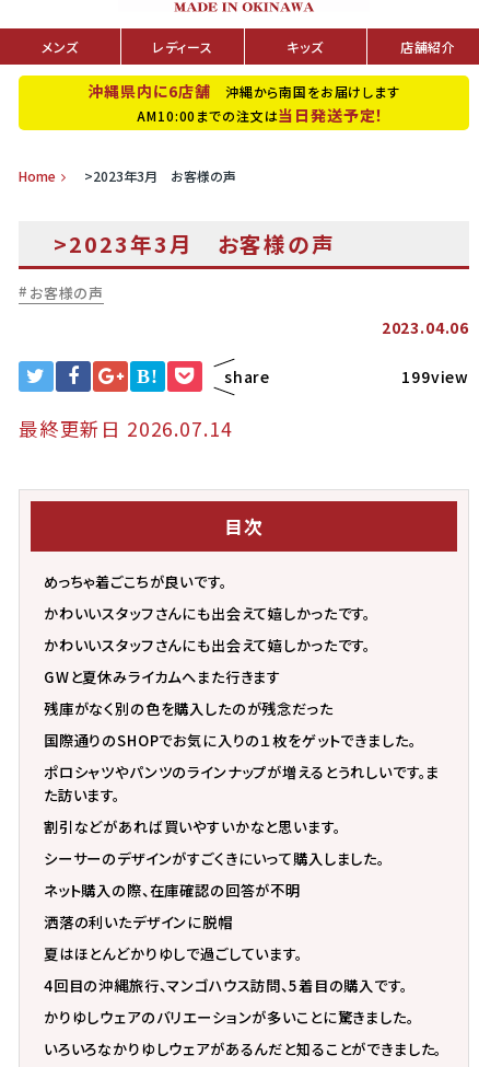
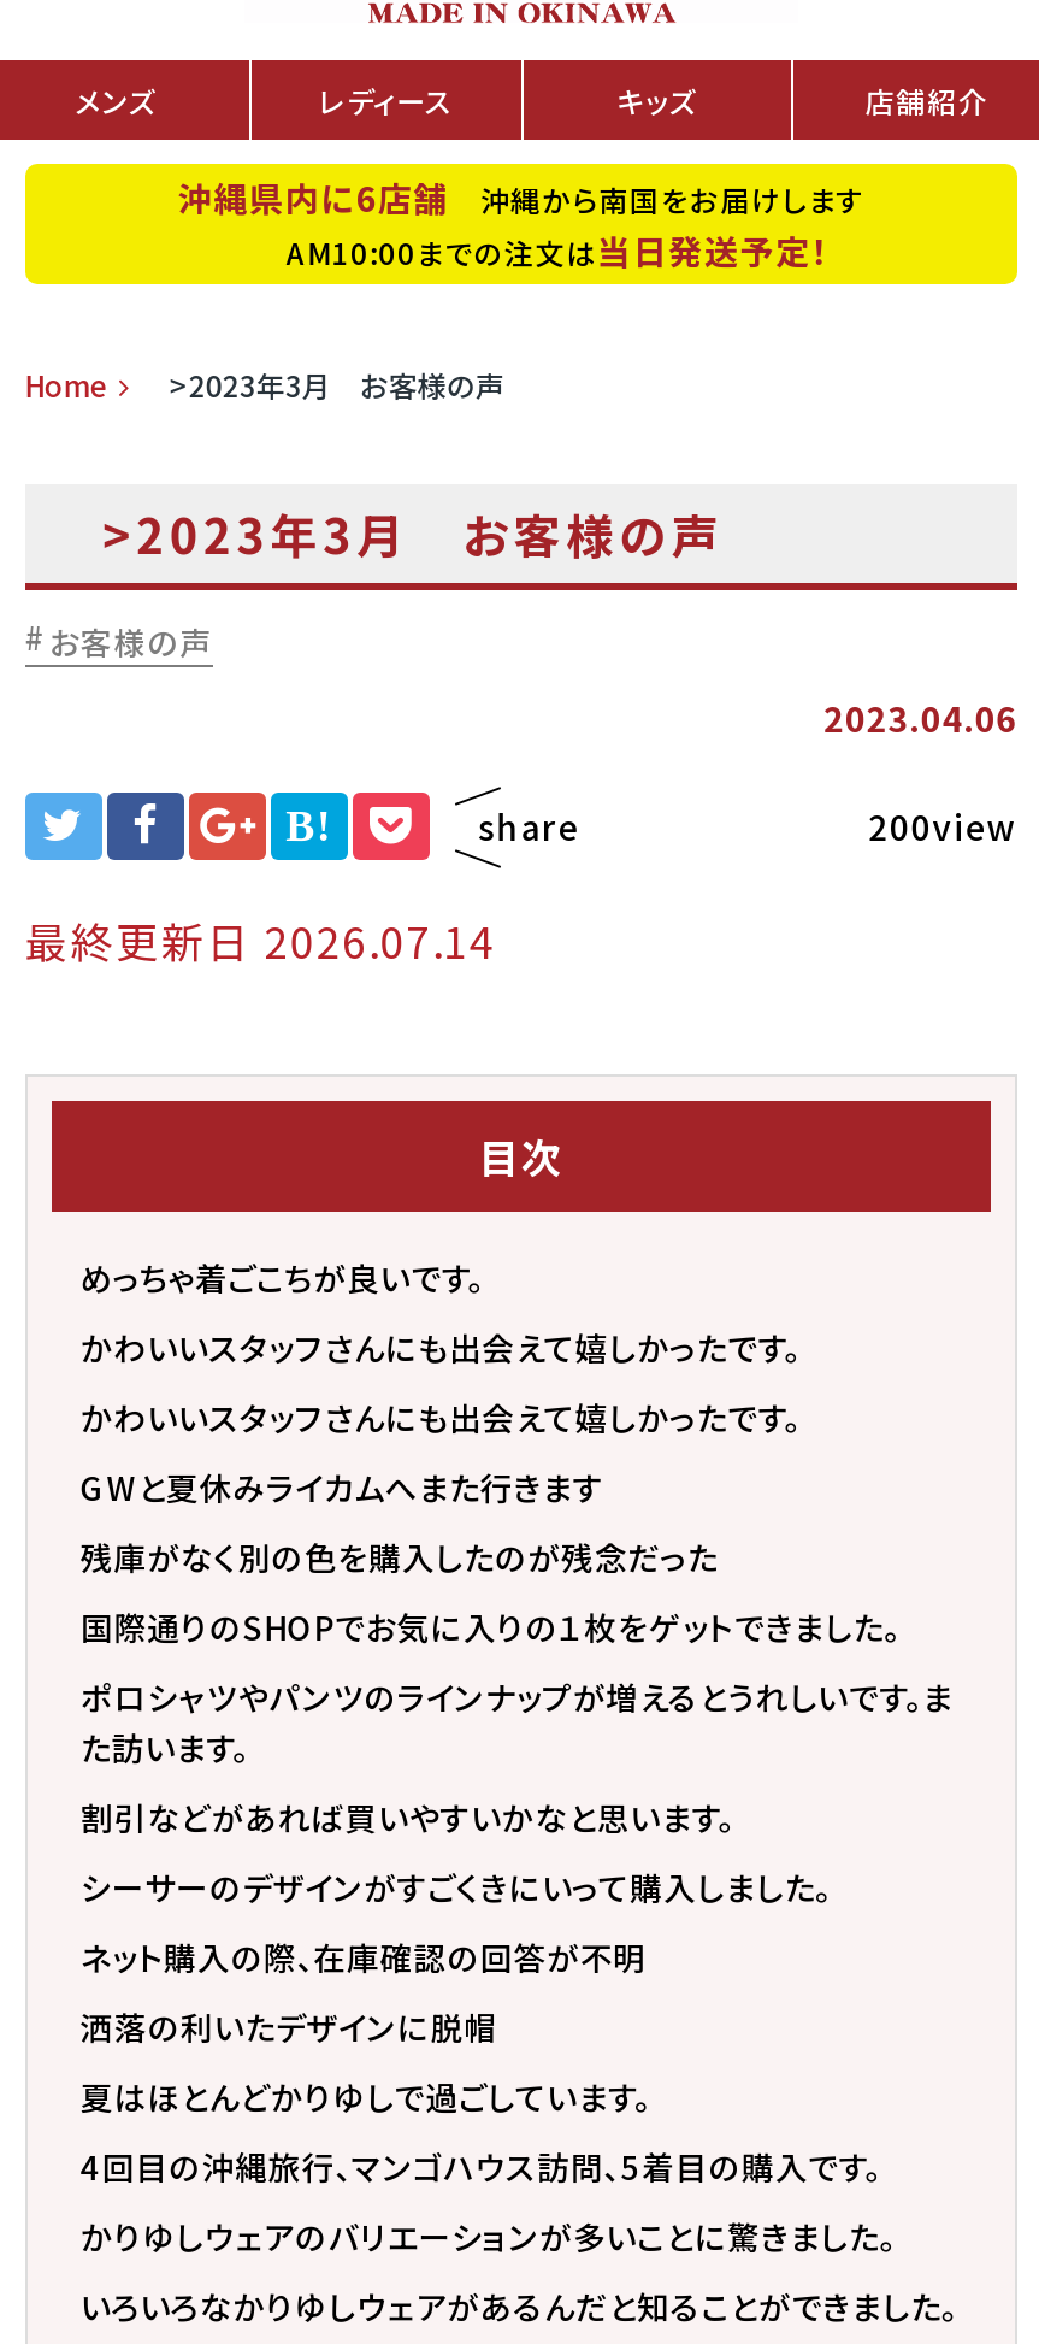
[402,365,469,387] 199view -> [869,802,1018,850] 200view

